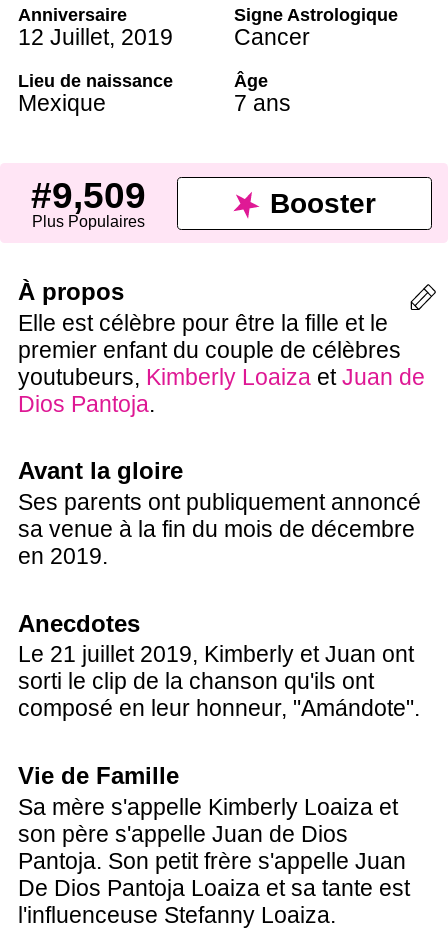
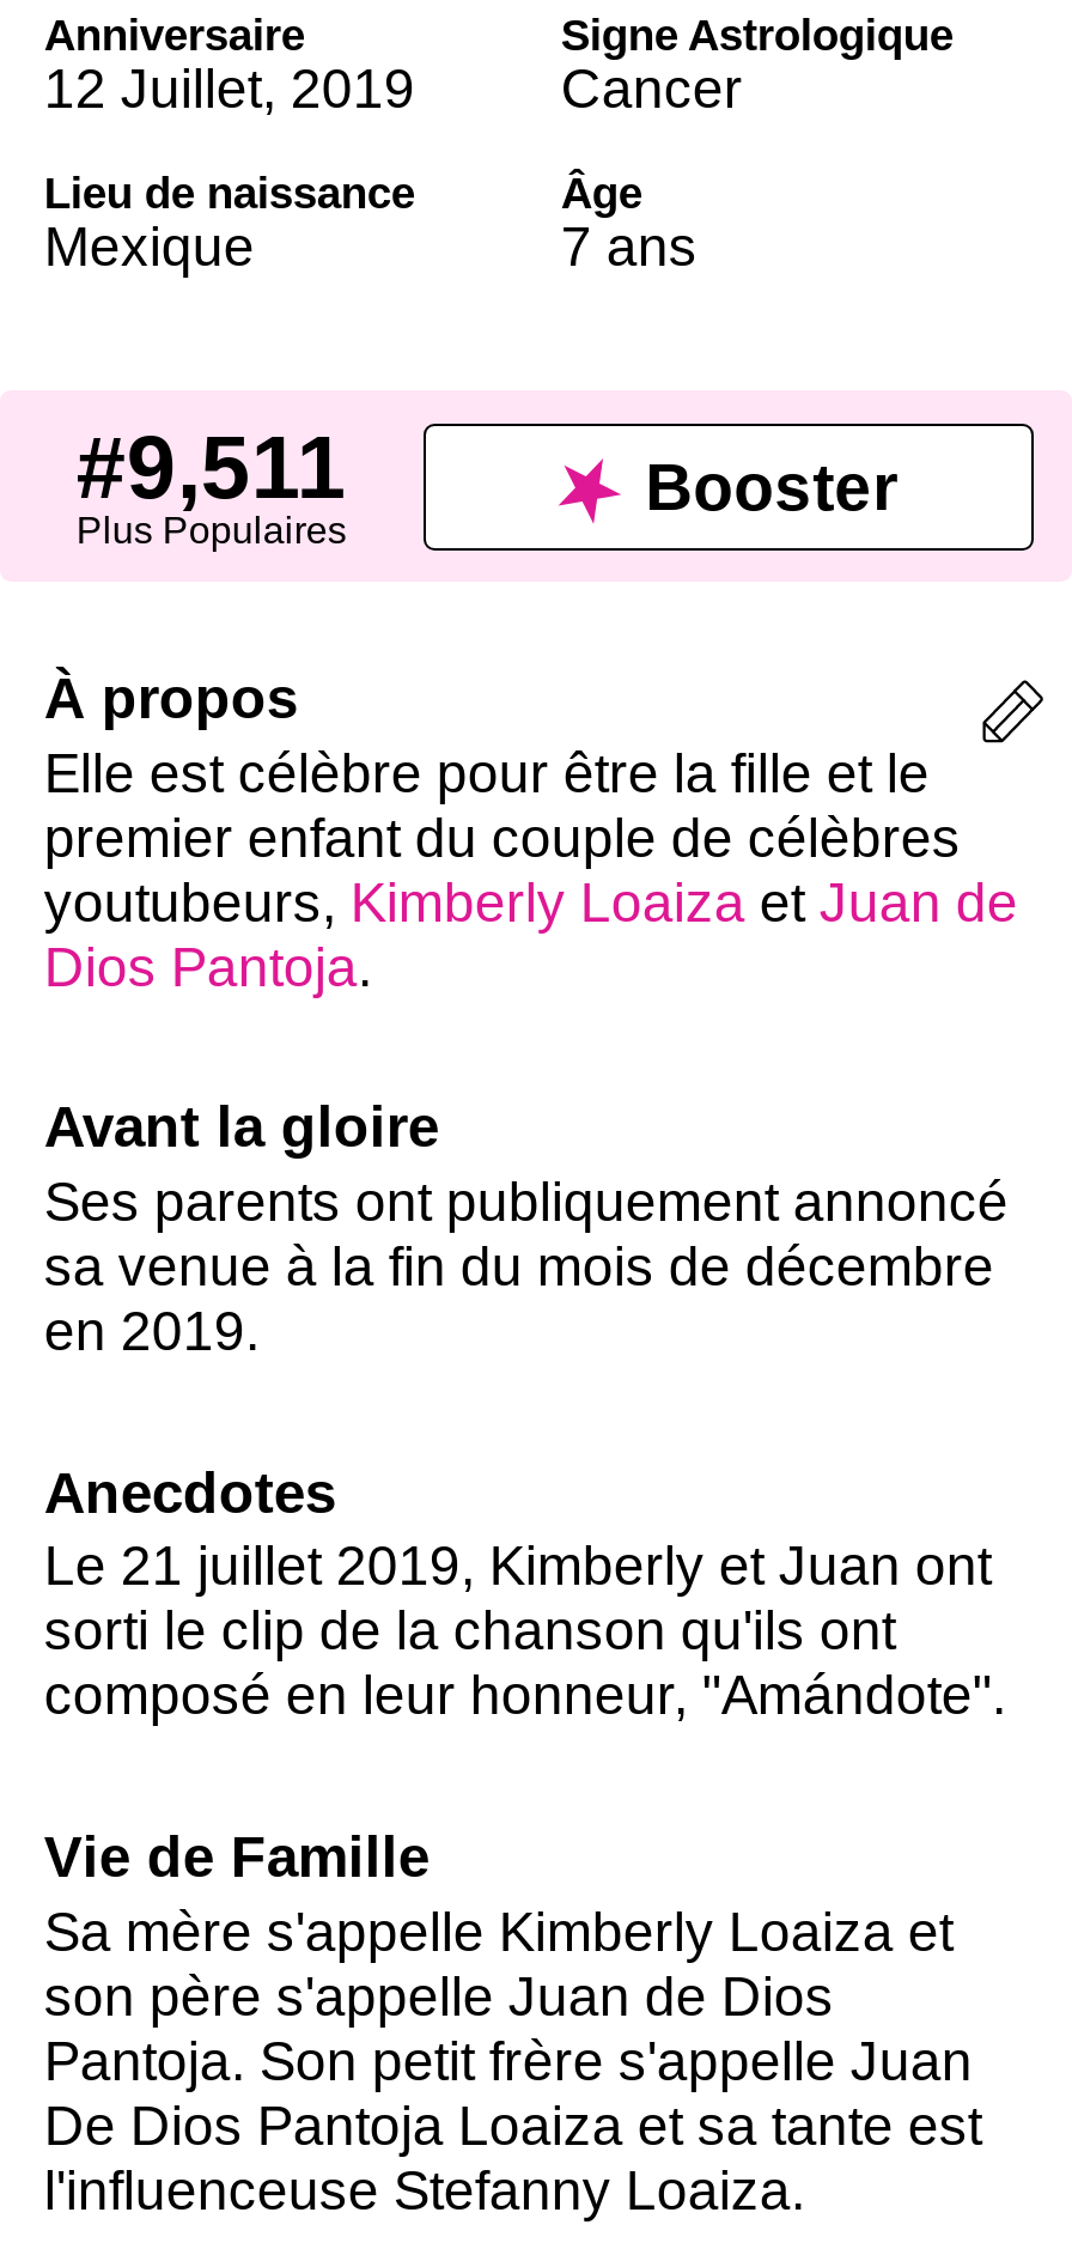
[31,174,146,215] #9,509 -> [76,418,346,516] #9,511

